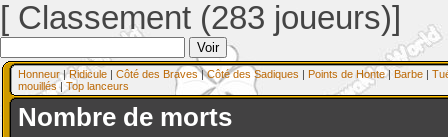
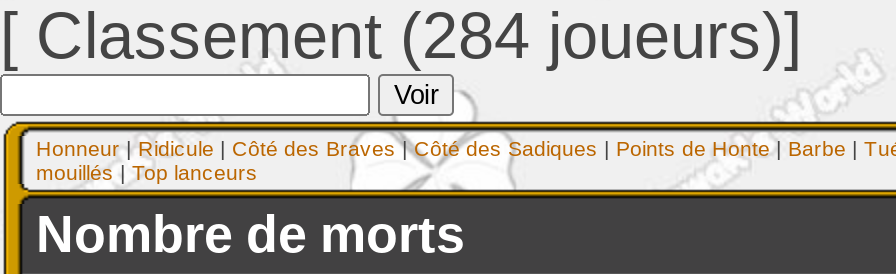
[0,0,401,36] [ Classement (283 joueurs)] -> [0,0,802,72] [ Classement (284 joueurs)]

